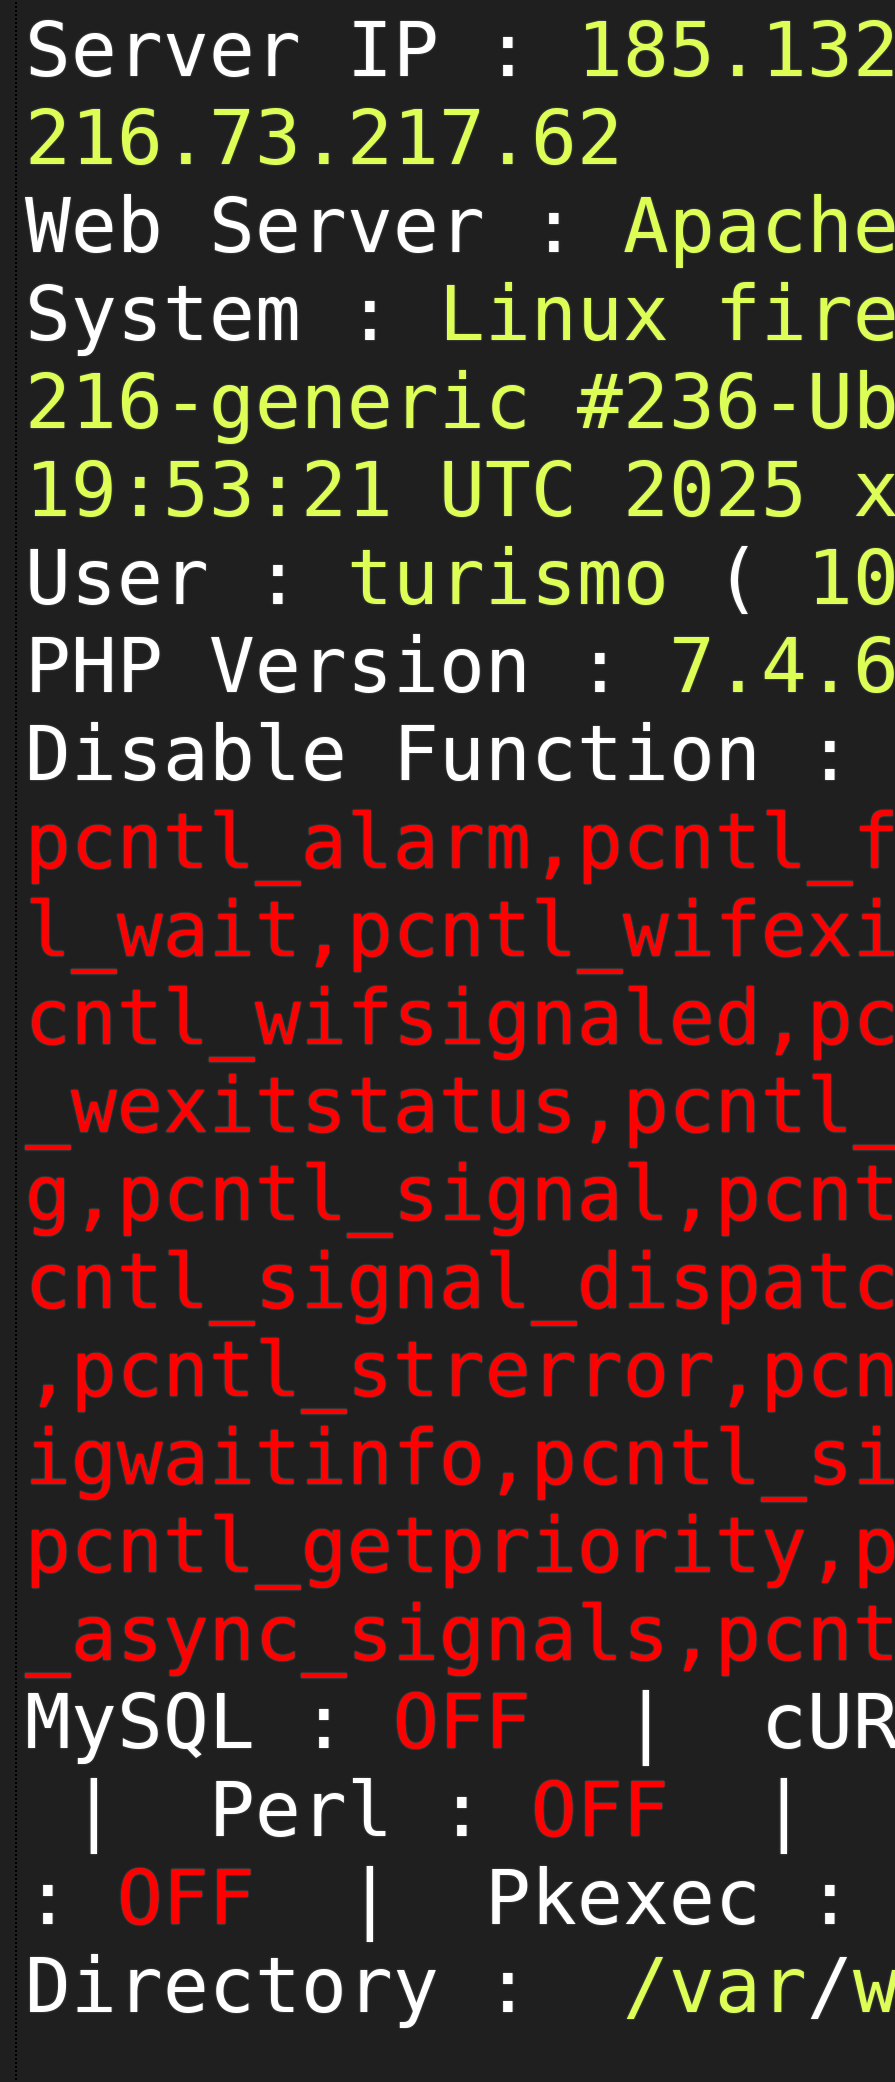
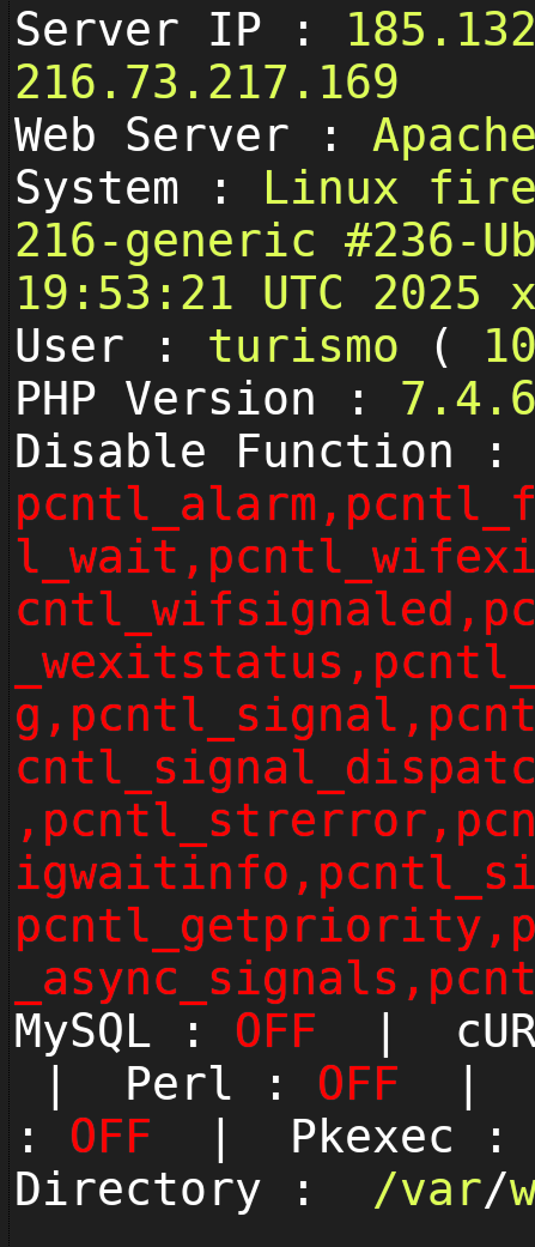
[25,94,623,182] 216.73.217.62 -> [14,56,400,109] 216.73.217.169

